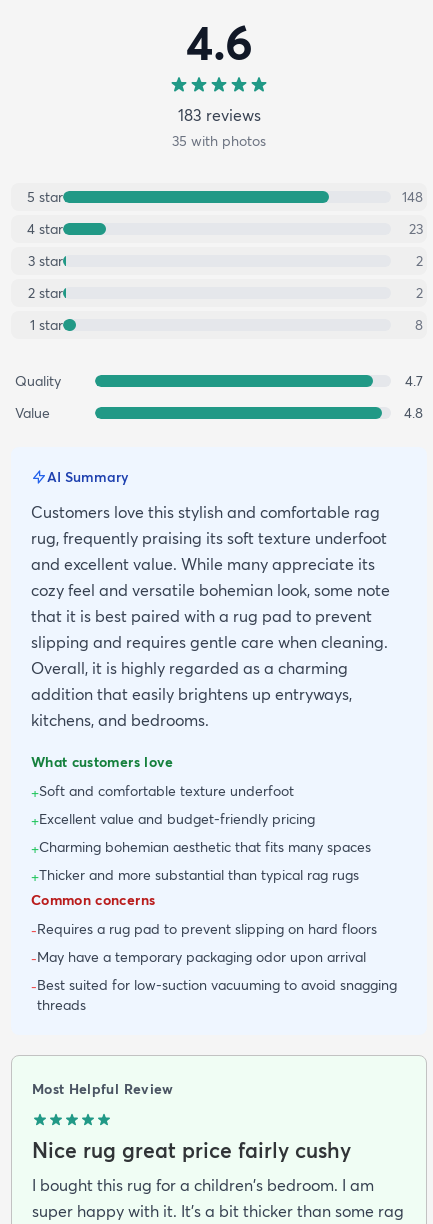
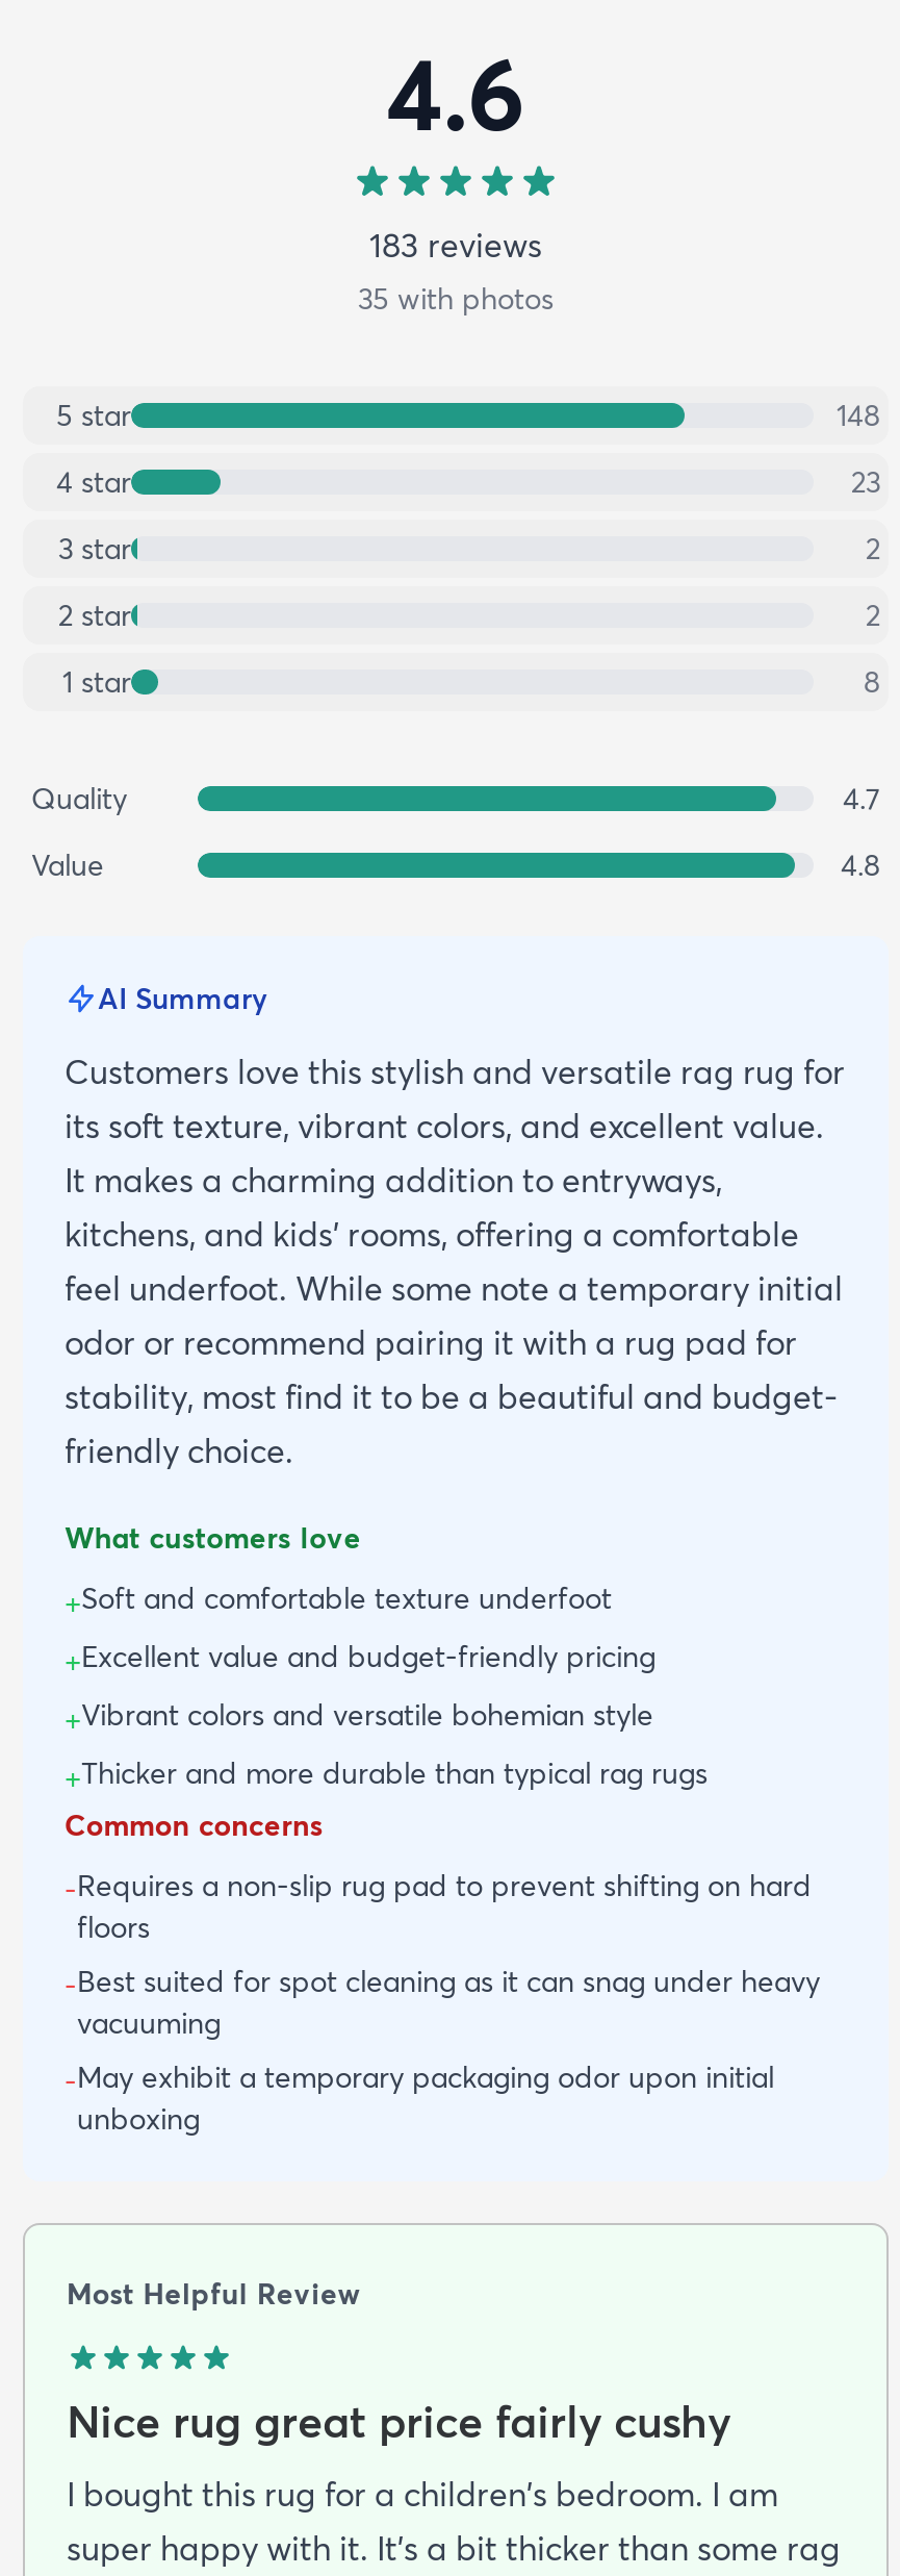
[31,502,390,730] Customers love this stylish and comfortable rag | rug, frequently praising its soft texture underfoot | and excellent value. While many appreciate its | cozy feel and versatile bohemian look, some note | that it is best paired with a rug pad to prevent | slipping and requires gentle care when cleaning. | Overall, it is highly regarded as a charming | addition that easily brightens up entryways, | kitchens, and bedrooms. -> [65,1051,845,1472] Customers love this stylish and versatile rag rug for | its soft texture, vibrant colors, and excellent value. | It makes a charming addition to entryways, | kitchens, and kids' rooms, offering a comfortable | feel underfoot. While some note a temporary initial | odor or recommend pairing it with a rug pad for | stability, most find it to be a beautiful and budget- | friendly choice.
moved [31,753,315,830] -> [65,1520,655,1680]: What customers love | +Soft and comfortable texture underfoot | +Excellent value and budget-friendly pricing
[31,838,371,886] +Charming bohemian aesthetic that fits many spaces | +Thicker and more substantial than typical rag rugs -> [65,1697,708,1797] +Vibrant colors and versatile bohemian style | +Thicker and more durable than typical rag rugs
moved [31,891,155,909] -> [65,1807,323,1844]: Common concerns
[31,920,397,1014] -Requires a rug pad to prevent slipping on hard floors | -May have a temporary packaging odor upon arrival | -Best suited for low-suction vacuuming to avoid snagging | threads -> [65,1867,820,2138] -Requires a non-slip rug pad to prevent shifting on hard | floors | -Best suited for spot cleaning as it can snag under heavy | vacuuming | -May exhibit a temporary packaging odor upon initial | unboxing

